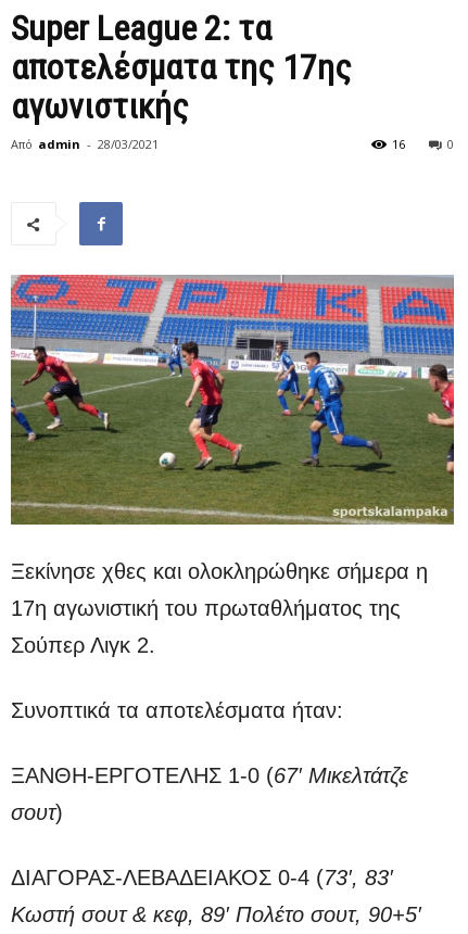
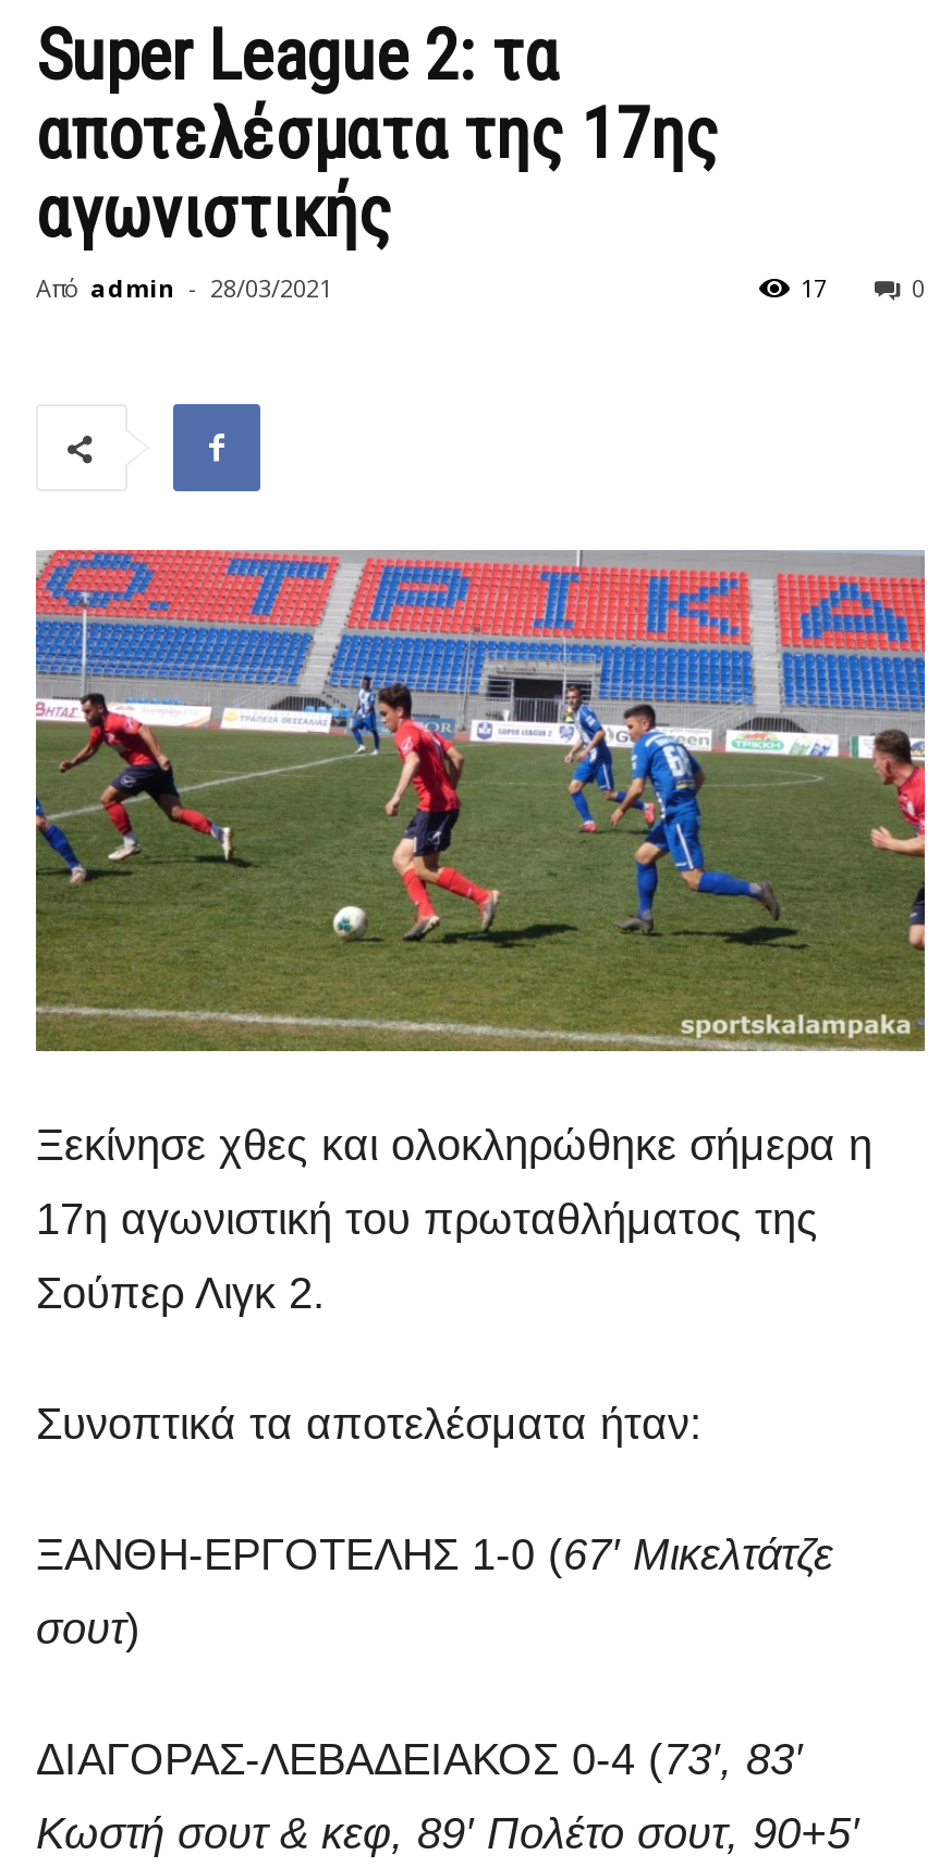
[392,136,405,152] 16 -> [801,271,827,304] 17

